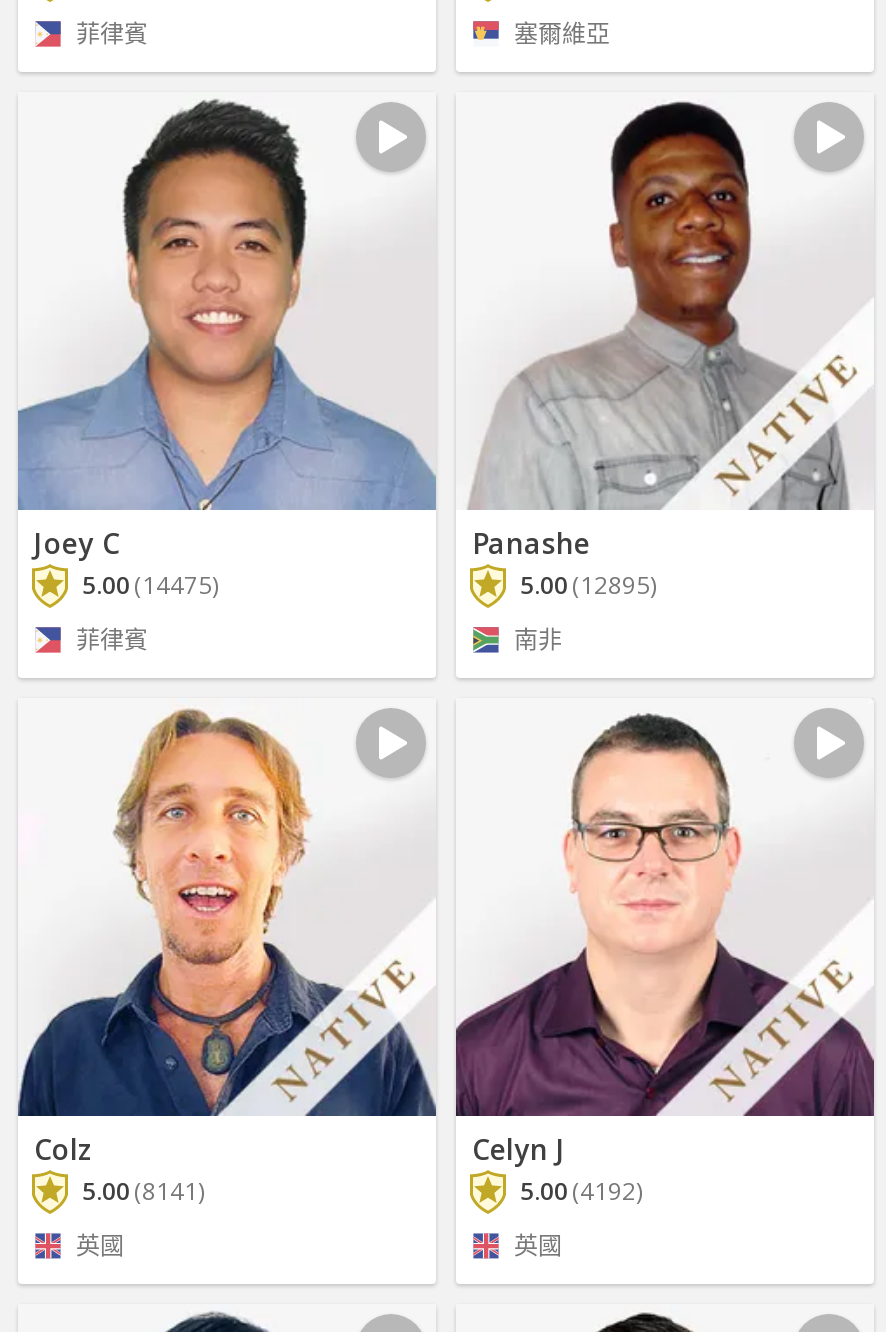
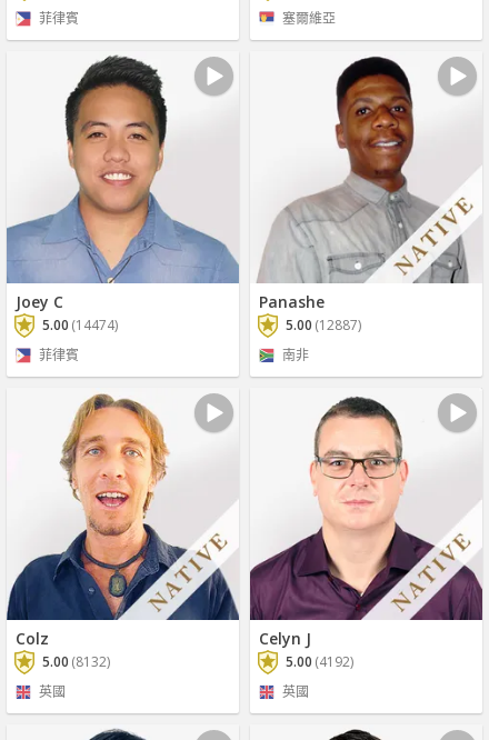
[82,567,218,601] 5.00 (14475) -> [42,315,118,334] 5.00 (14474)
[520,567,656,601] 5.00 (12895) -> [286,315,361,334] 5.00 (12887)
[82,1173,204,1207] 5.00 (8141) -> [42,652,110,671] 5.00 (8132)

